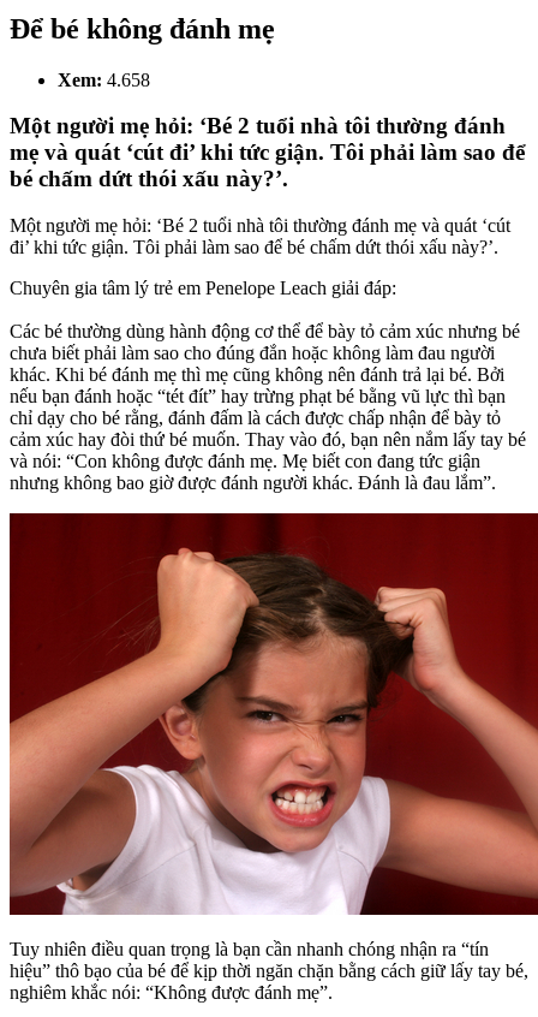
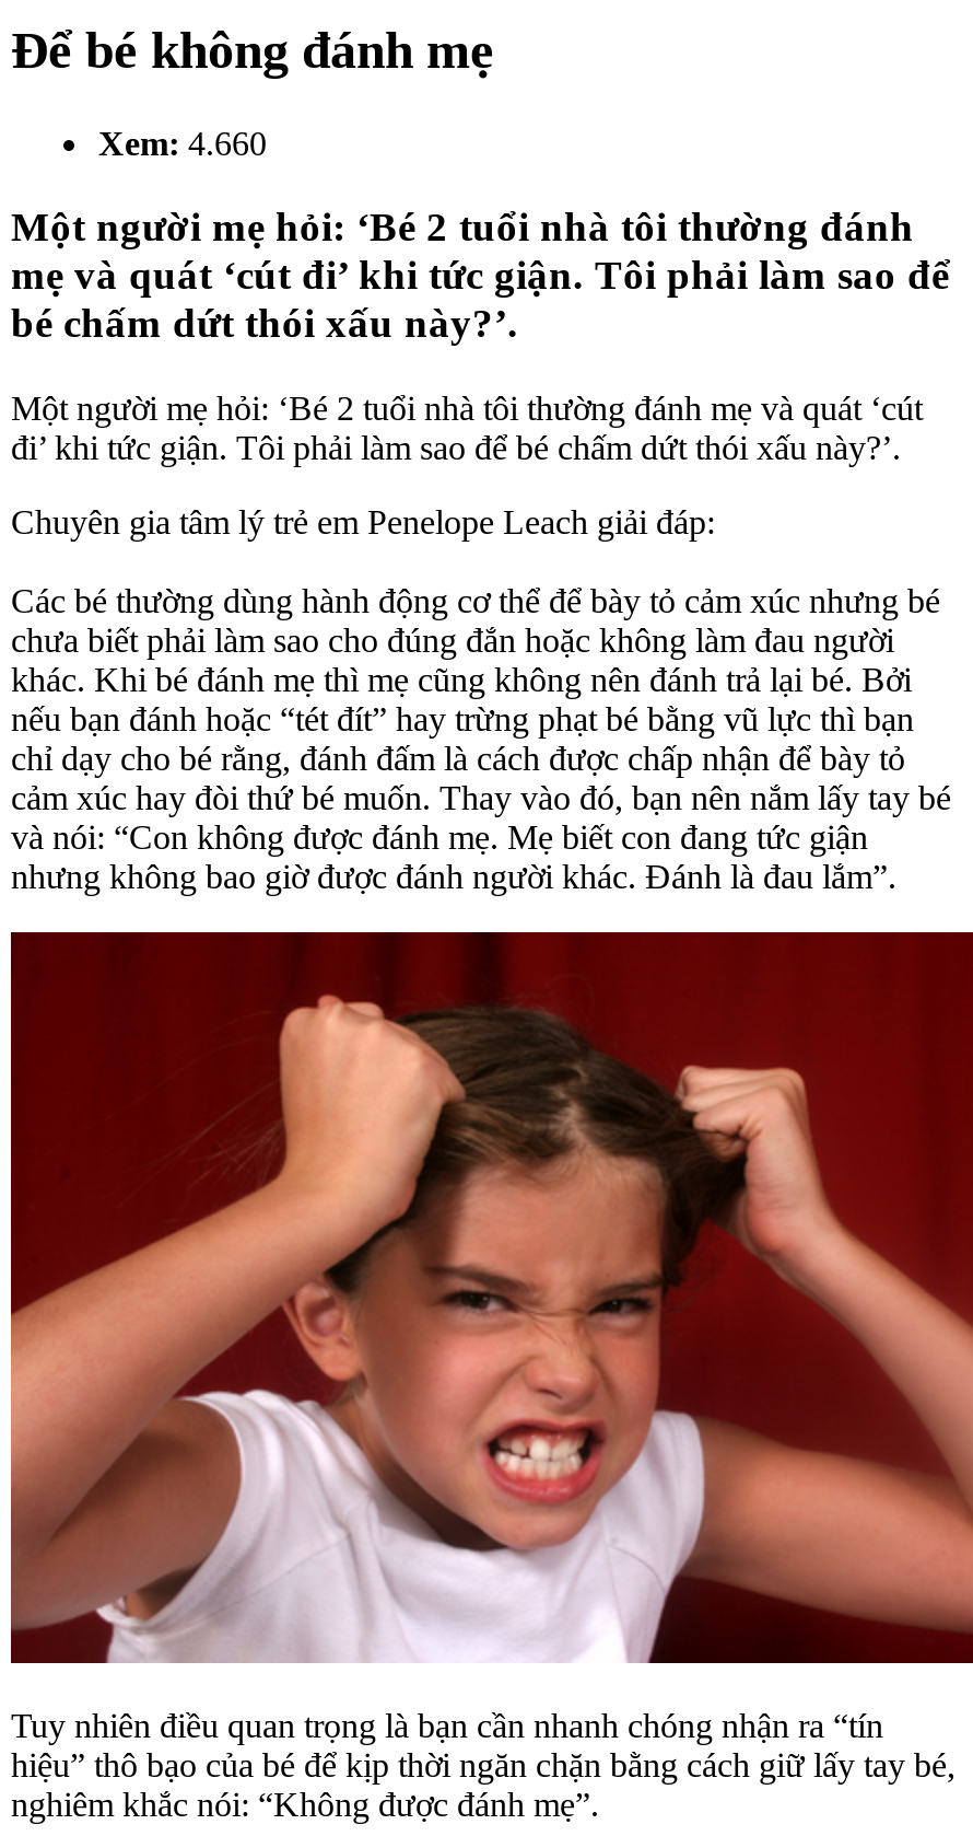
[58,69,150,90] Xem: 4.658 -> [98,124,267,161] Xem: 4.660

